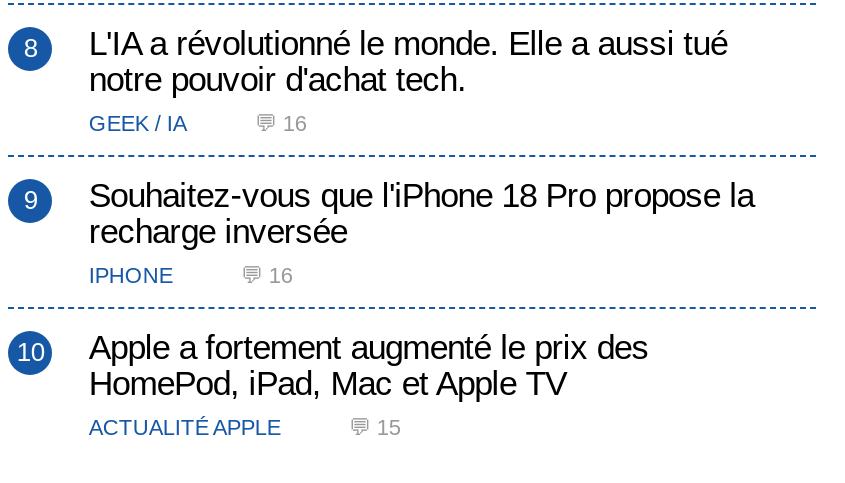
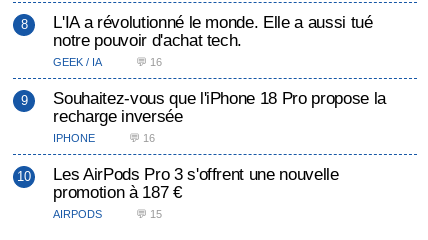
[89,328,649,440] Apple a fortement augmenté le prix des | HomePod, iPad, Mac et Apple TV | ACTUALITÉ APPLE -> [53,164,339,220] Les AirPods Pro 3 s'offrent une nouvelle | promotion à 187 € | AIRPODS

